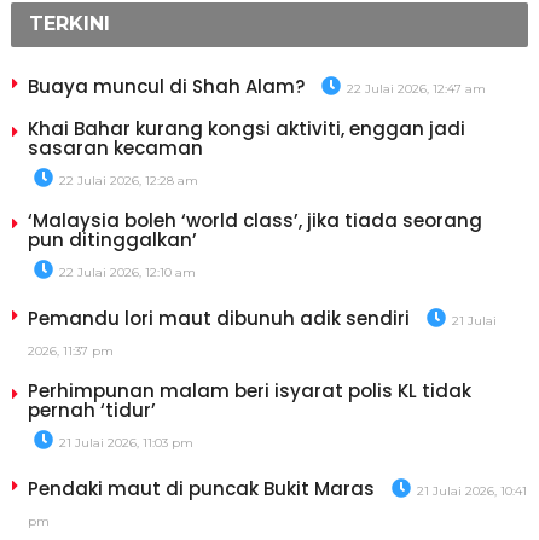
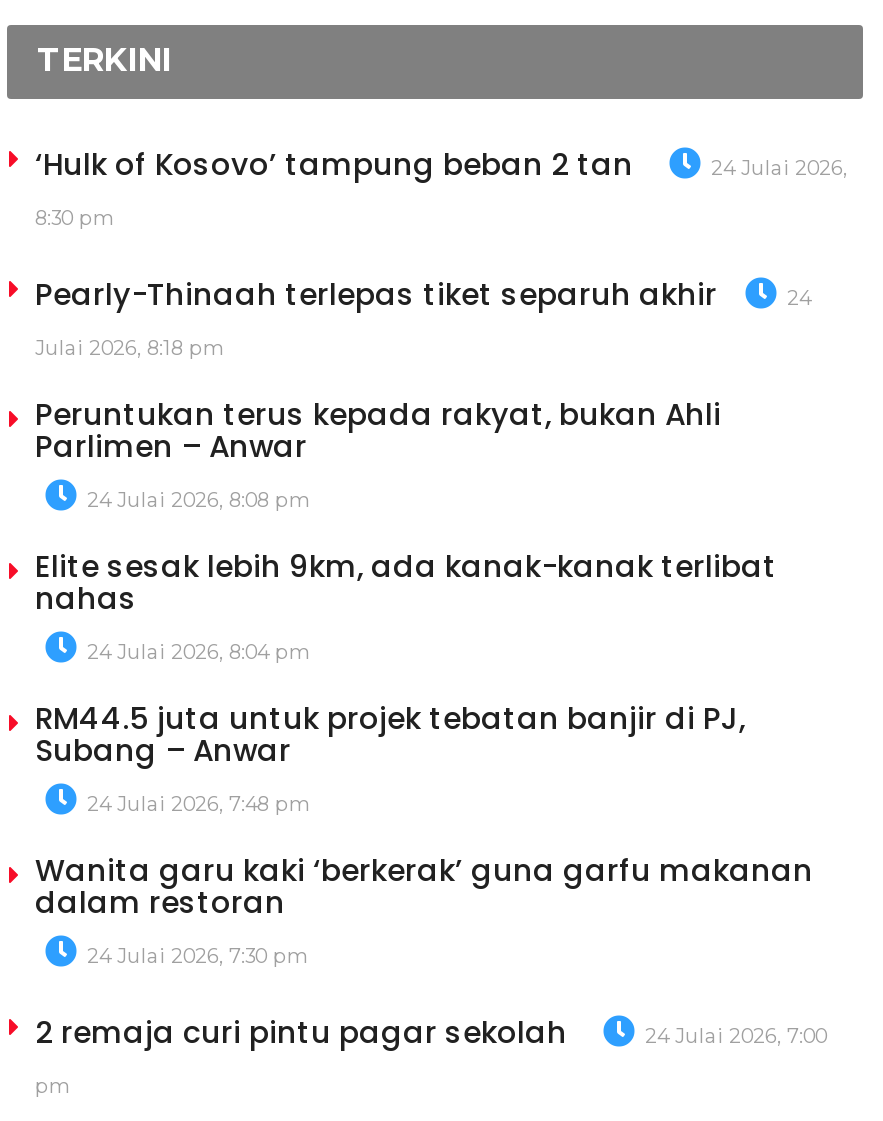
[28,73,527,501] Buaya muncul di Shah Alam? | 22 Julai 2026, 12:47 am | Khai Bahar kurang kongsi aktiviti, enggan jadi | sasaran kecaman | 22 Julai 2026, 12:28 am | ‘Malaysia boleh ‘world class’, jika tiada seorang | pun ditinggalkan’ | 22 Julai 2026, 12:10 am | Pemandu lori maut dibunuh adik sendiri | 21 Julai | 2026, 11:37 pm | Perhimpunan malam beri isyarat polis KL tidak | pernah ‘tidur’ | 21 Julai 2026, 11:03 pm | Pendaki maut di puncak Bukit Maras | 21 Julai 2026, 10:41 -> [35,143,847,1053] ‘Hulk of Kosovo’ tampung beban 2 tan | 24 Julai 2026, | 8:30 pm | Pearly-Thinaah terlepas tiket separuh akhir | 24 | Julai 2026, 8:18 pm | Peruntukan terus kepada rakyat, bukan Ahli | Parlimen – Anwar | 24 Julai 2026, 8:08 pm | Elite sesak lebih 9km, ada kanak-kanak terlibat | nahas | 24 Julai 2026, 8:04 pm | RM44.5 juta untuk projek tebatan banjir di PJ, | Subang – Anwar | 24 Julai 2026, 7:48 pm | Wanita garu kaki ‘berkerak’ guna garfu makanan | dalam restoran | 24 Julai 2026, 7:30 pm | 2 remaja curi pintu pagar sekolah | 24 Julai 2026, 7:00

